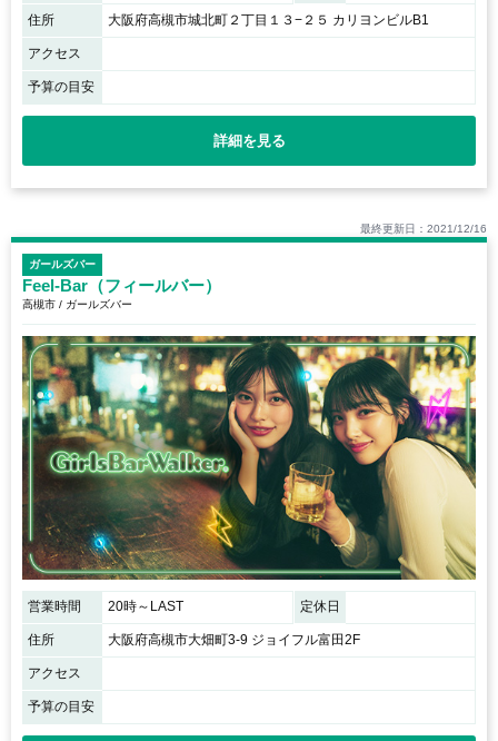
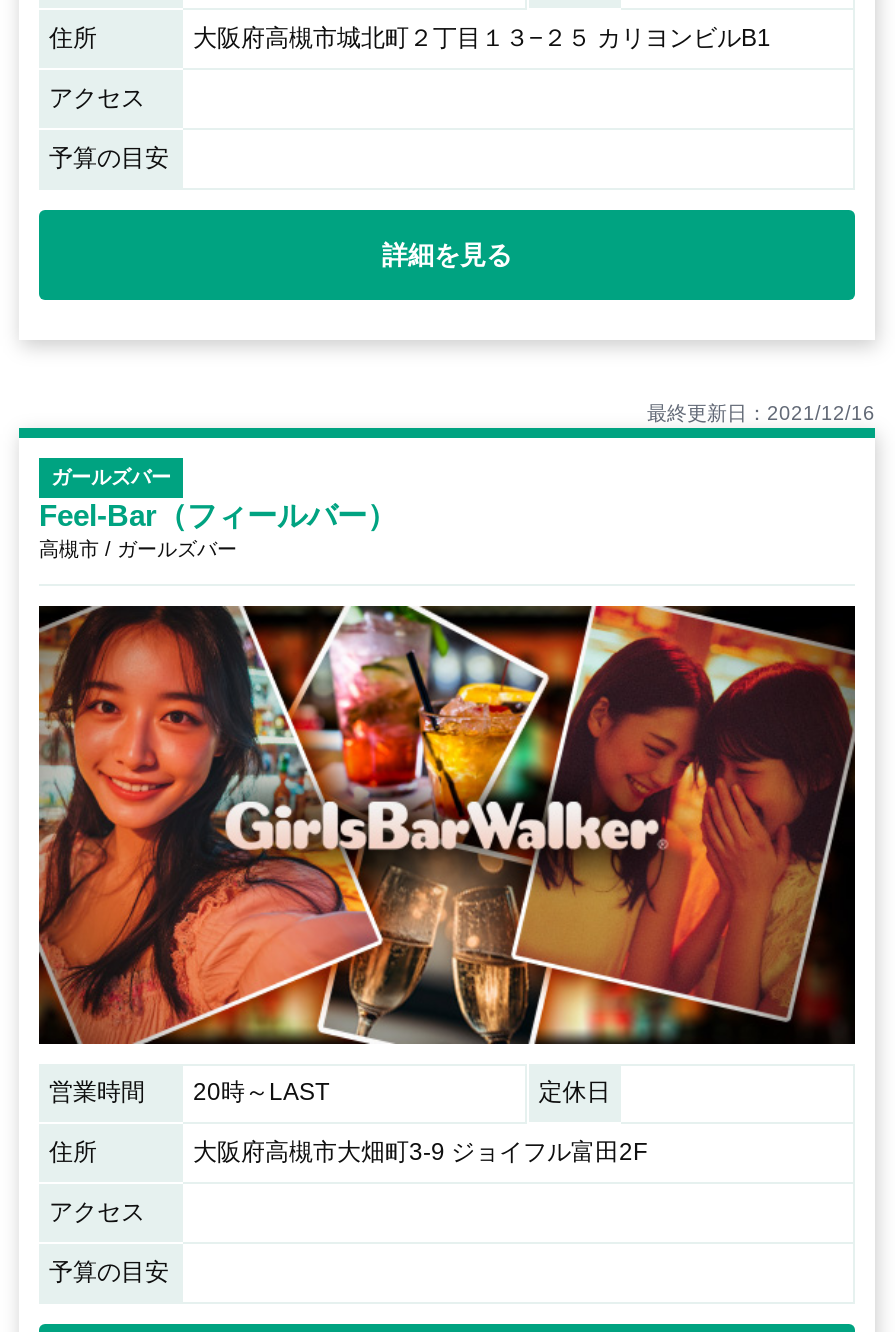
[21,335,477,581] [image] -> [37,604,857,1046] [image]

